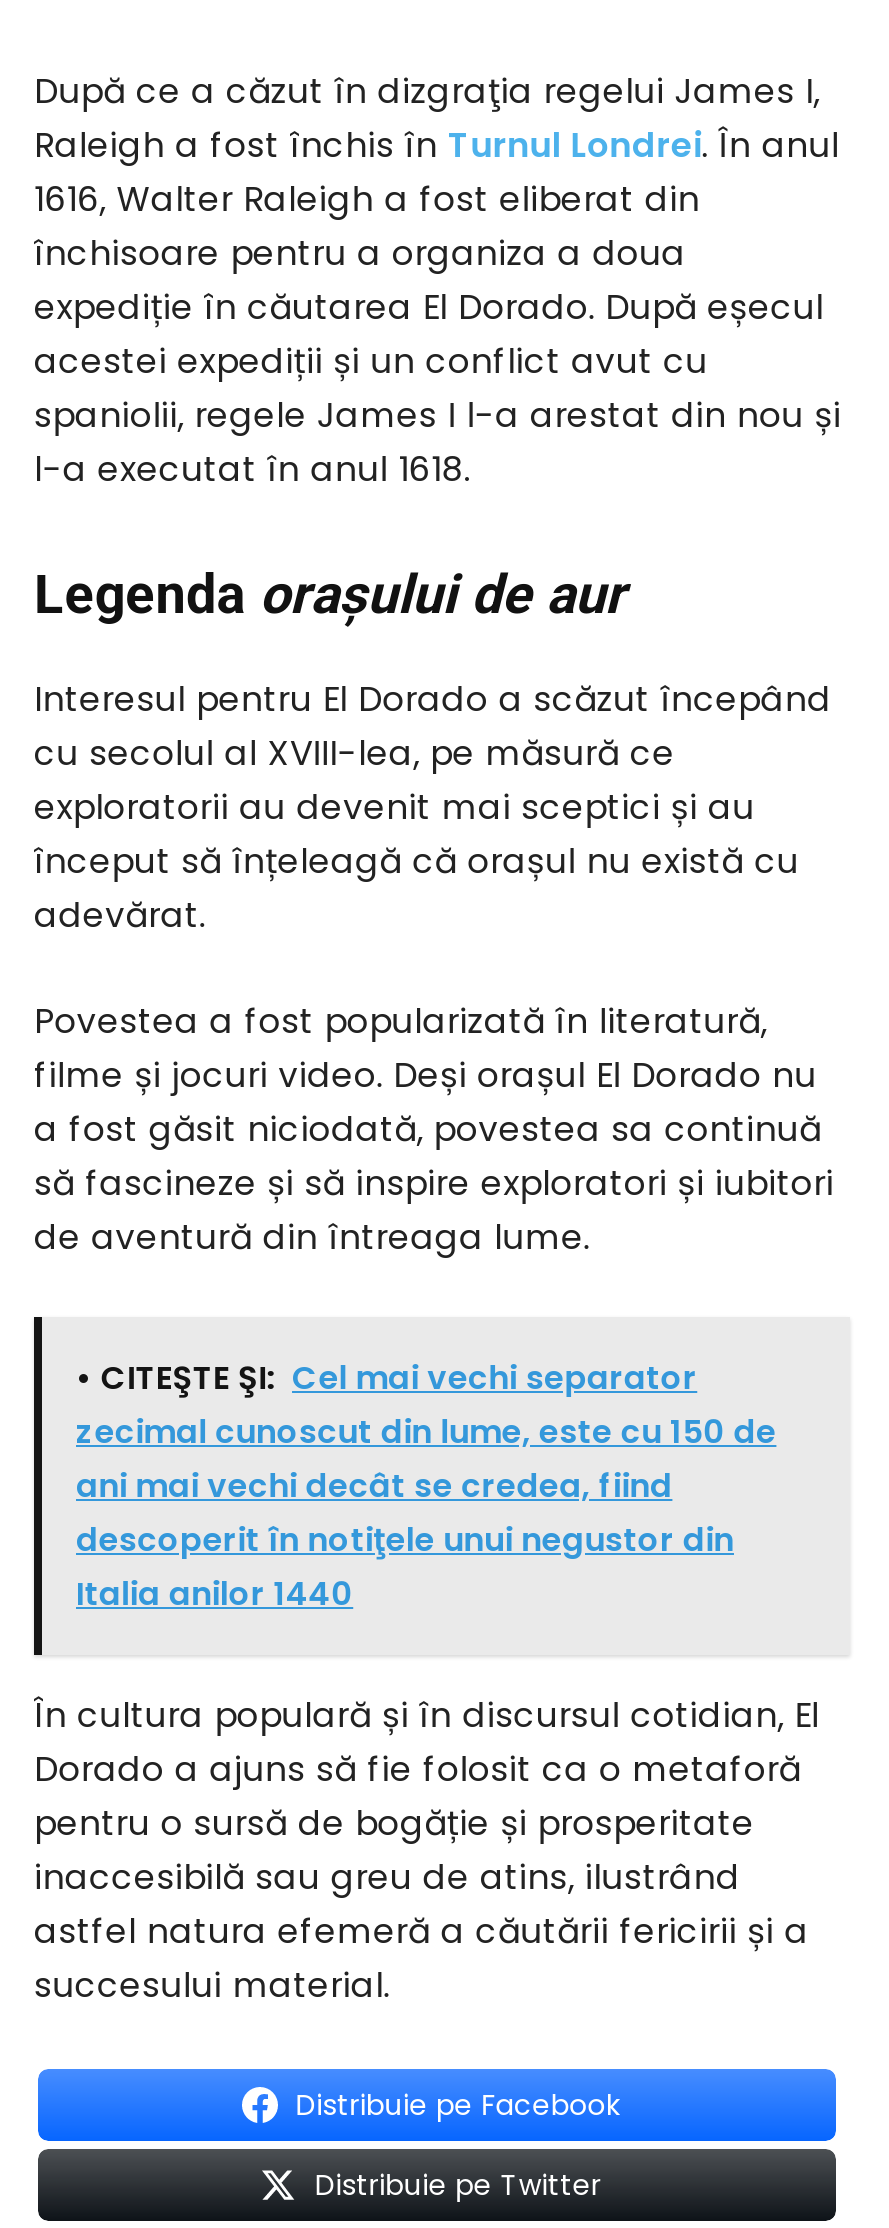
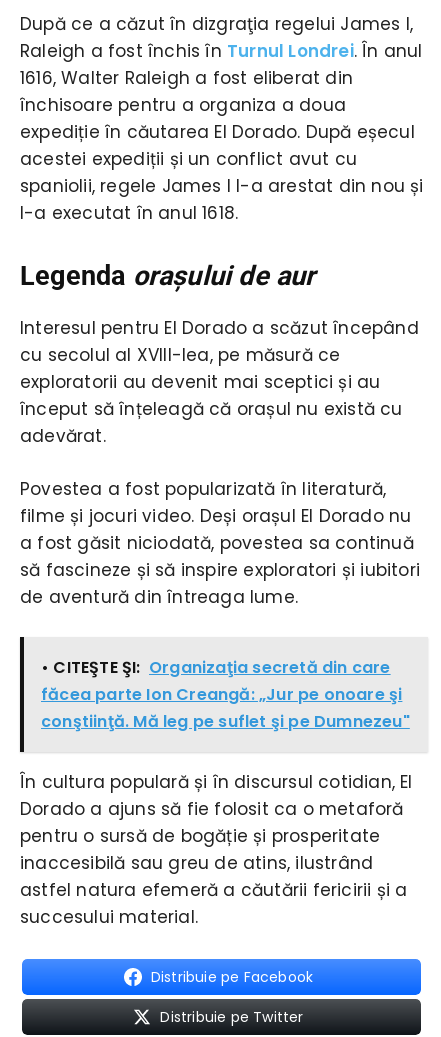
[76,1355,776,1617] • CITEŞTE ŞI: Cel mai vechi separator | zecimal cunoscut din lume, este cu 150 de | ani mai vechi decât se credea, fiind | descoperit în notiţele unui negustor din | Italia anilor 1440 -> [41,656,410,733] • CITEŞTE ŞI: Organizaţia secretă din care | făcea parte Ion Creangă: „Jur pe onoare şi | conştiinţă. Mă leg pe suflet şi pe Dumnezeu"

